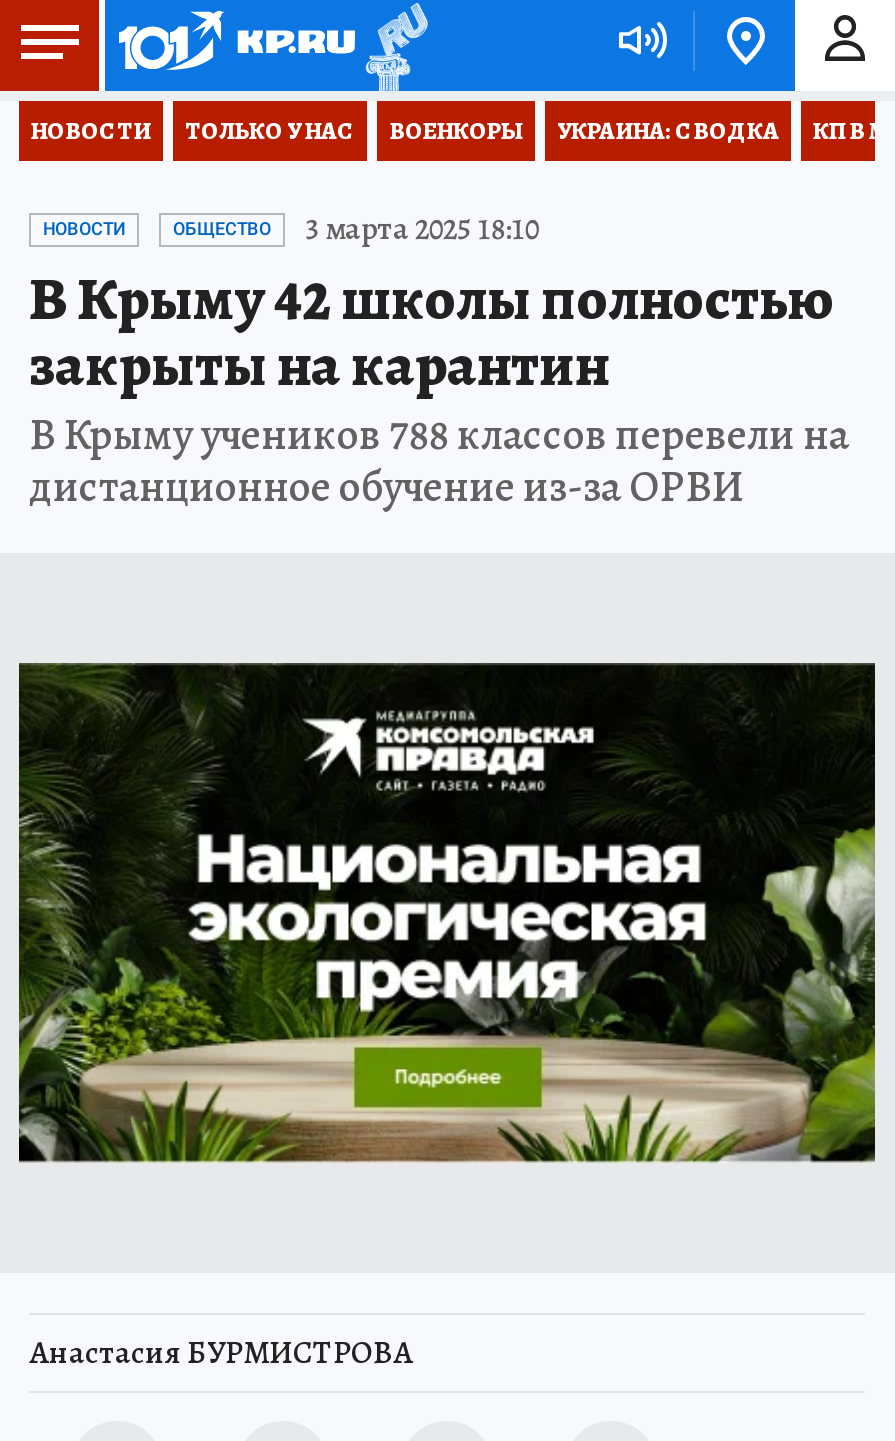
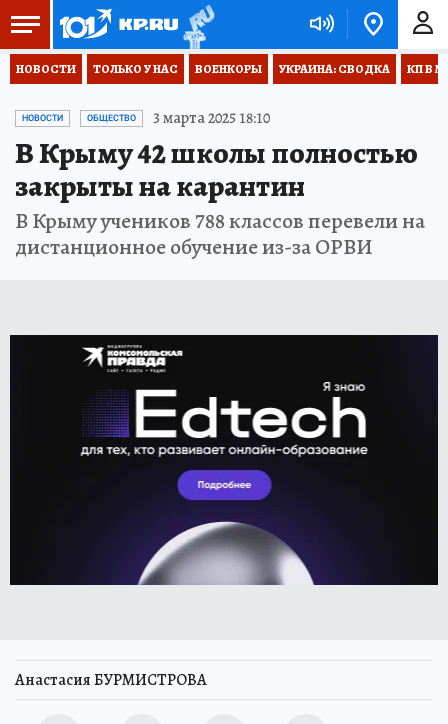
[17,663,877,1165] [image] -> [9,335,439,586] [image]

